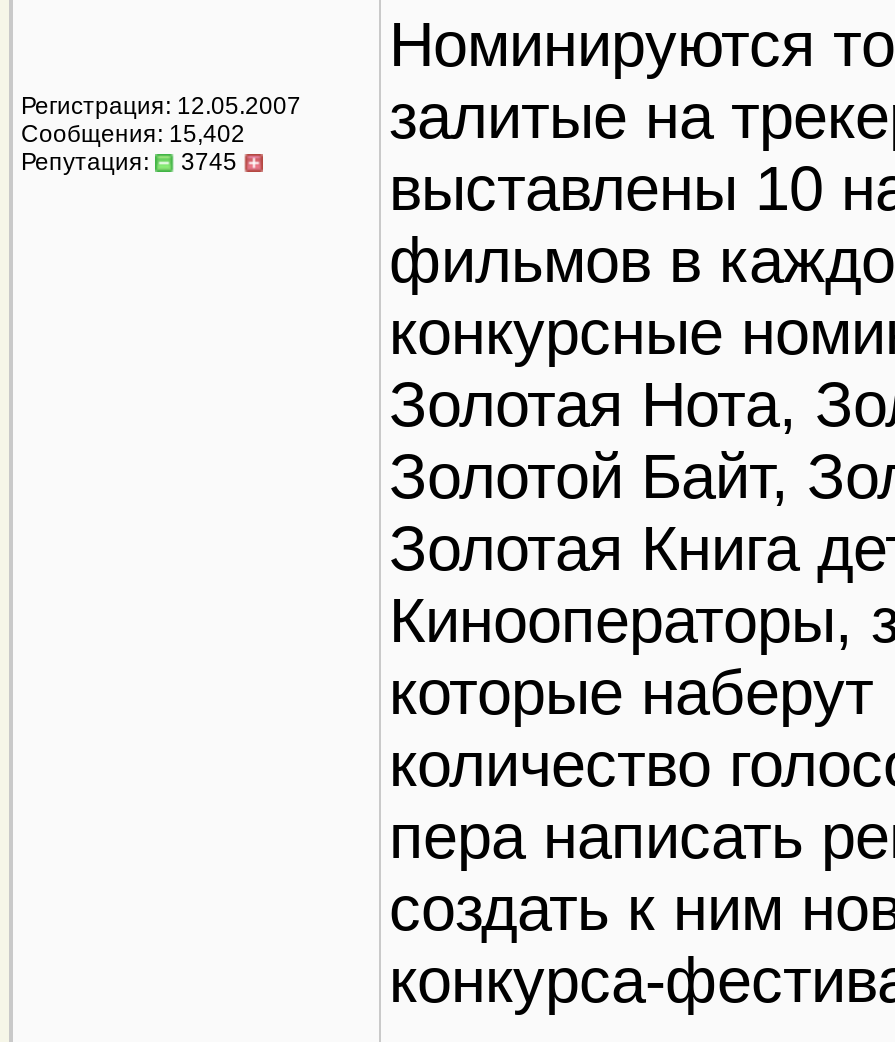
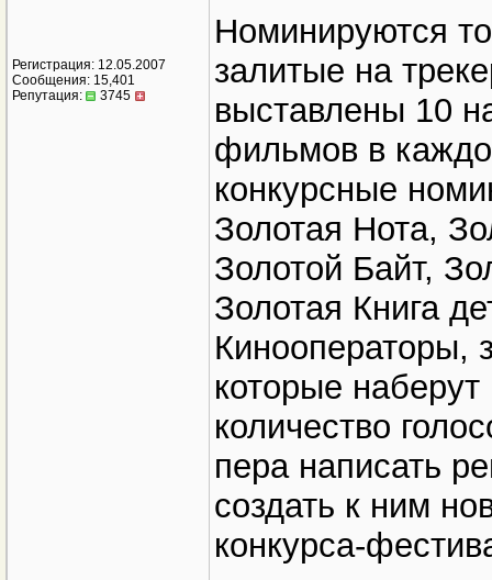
[21,120,245,148] Сообщения: 15,402 -> [12,72,135,88] Сообщения: 15,401

